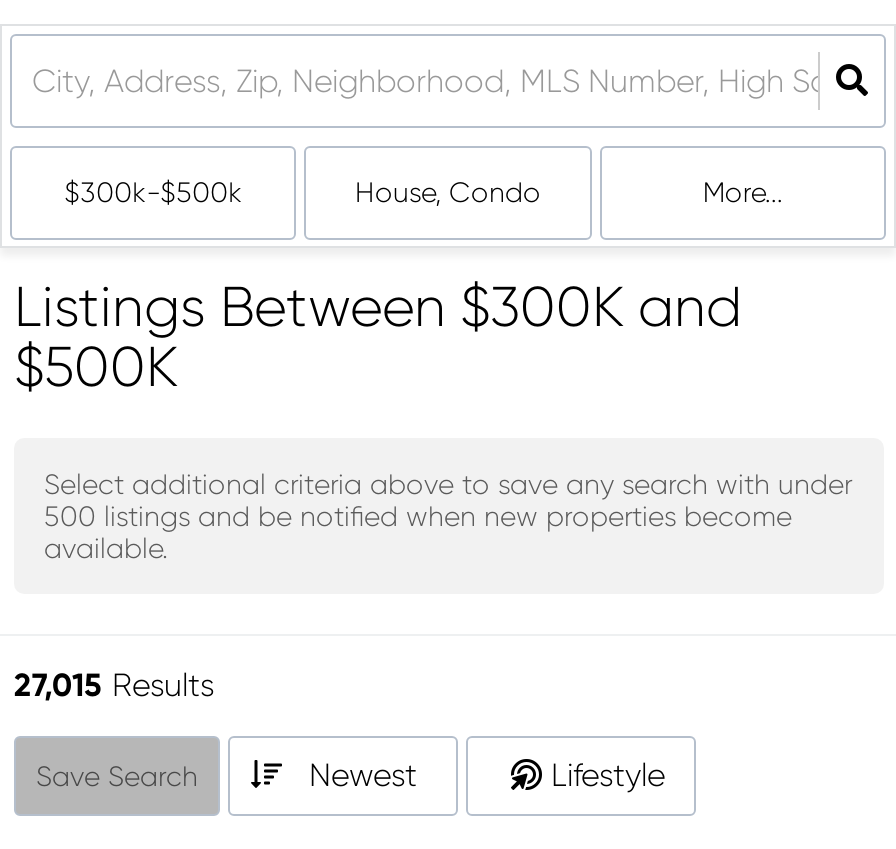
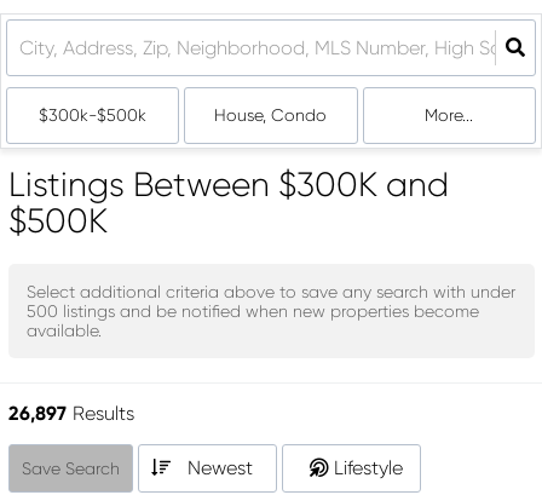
[14,666,214,704] 27,015 Results -> [8,402,134,425] 26,897 Results

